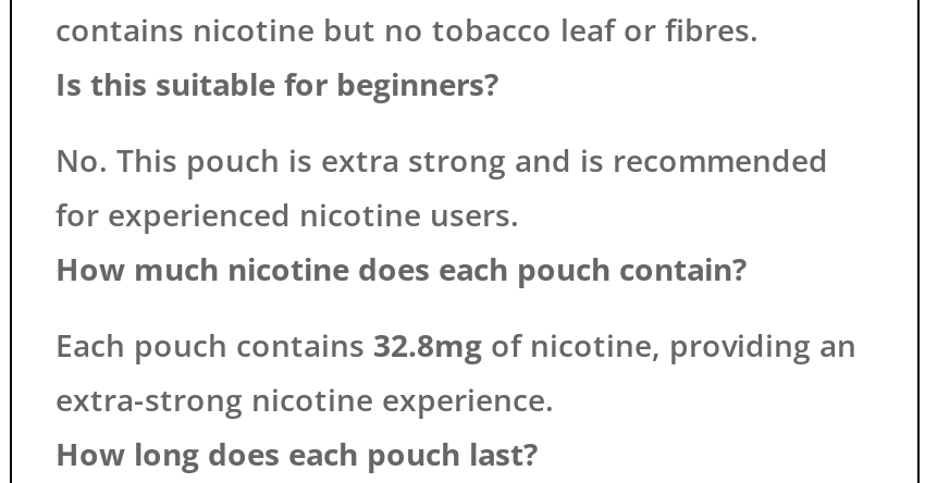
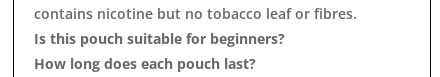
[55,63,856,420] Is this suitable for beginners? | No. This pouch is extra strong and is recommended | for experienced nicotine users. | How much nicotine does each pouch contain? | Each pouch contains 32.8mg of nicotine, providing an | extra-strong nicotine experience. -> [34,29,285,48] Is this pouch suitable for beginners?

